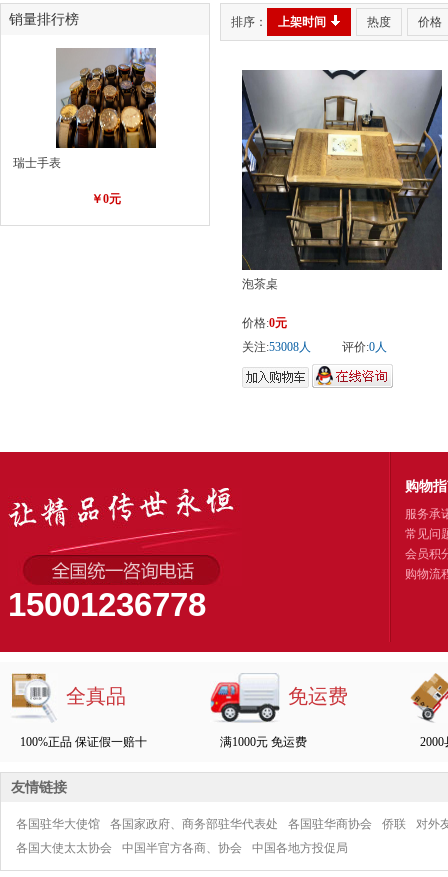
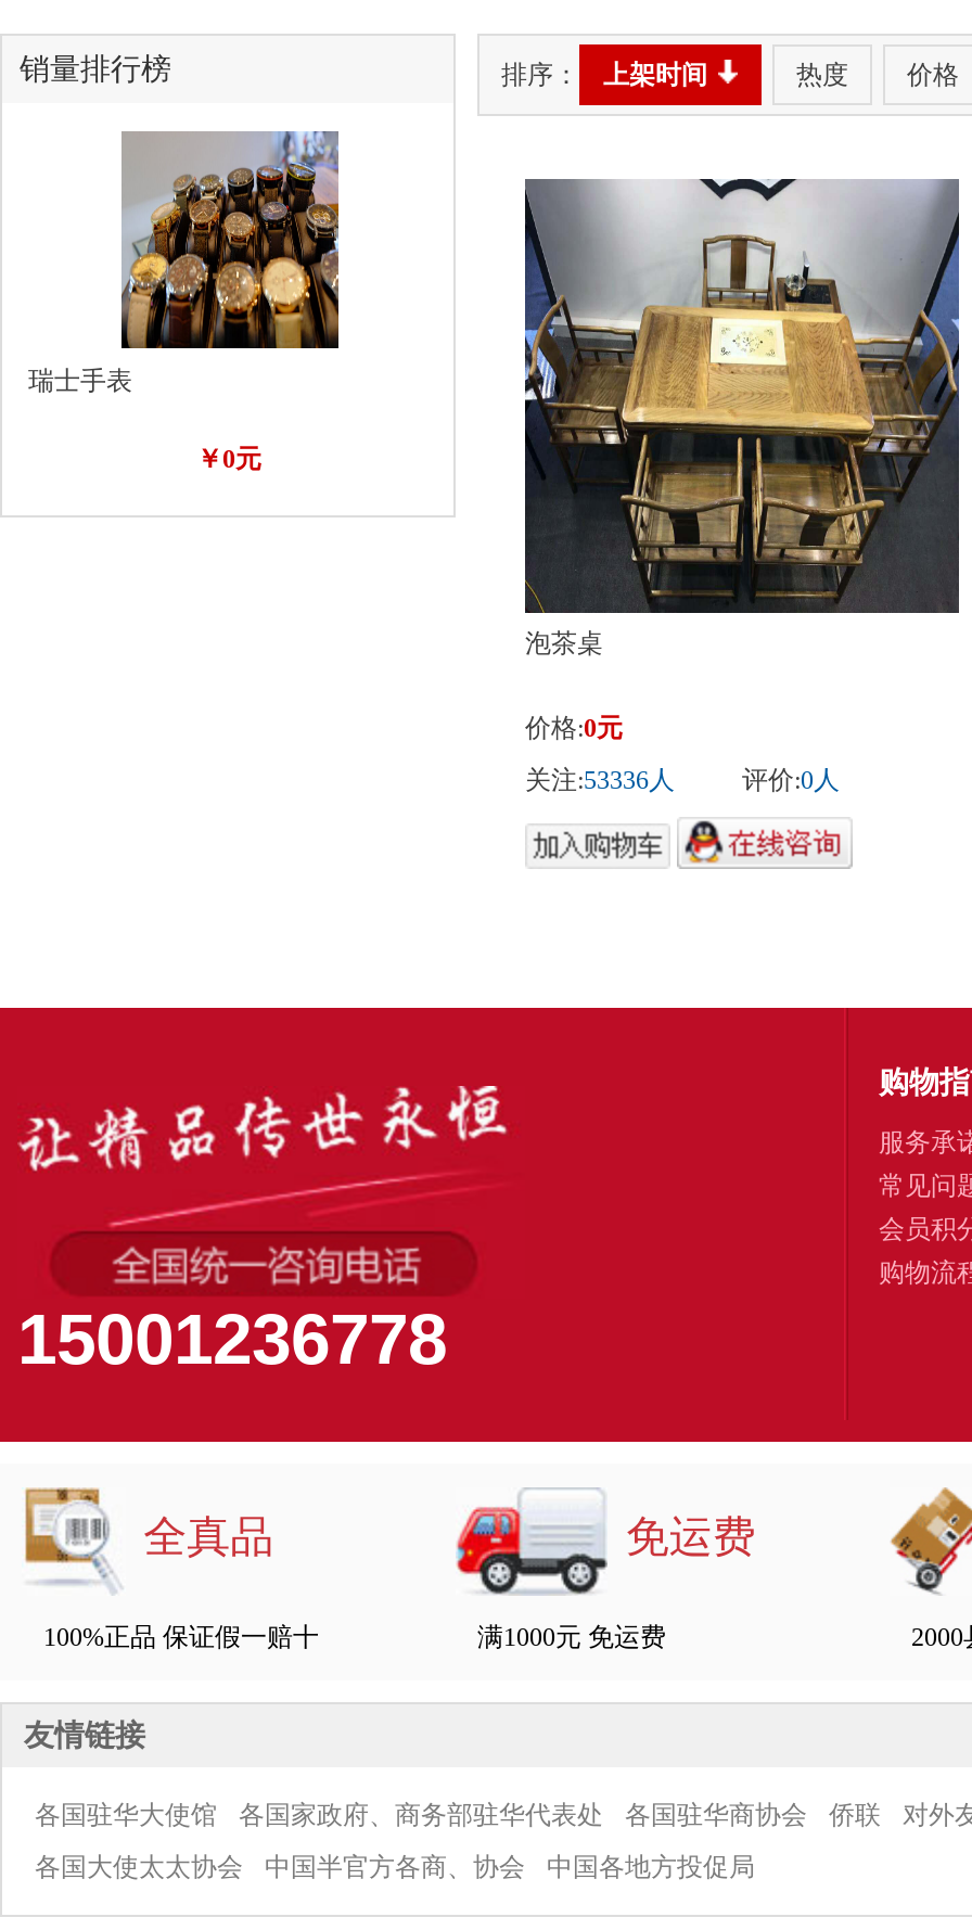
[242,340,311,354] 关注:53008人 -> [525,765,675,795] 关注:53336人

